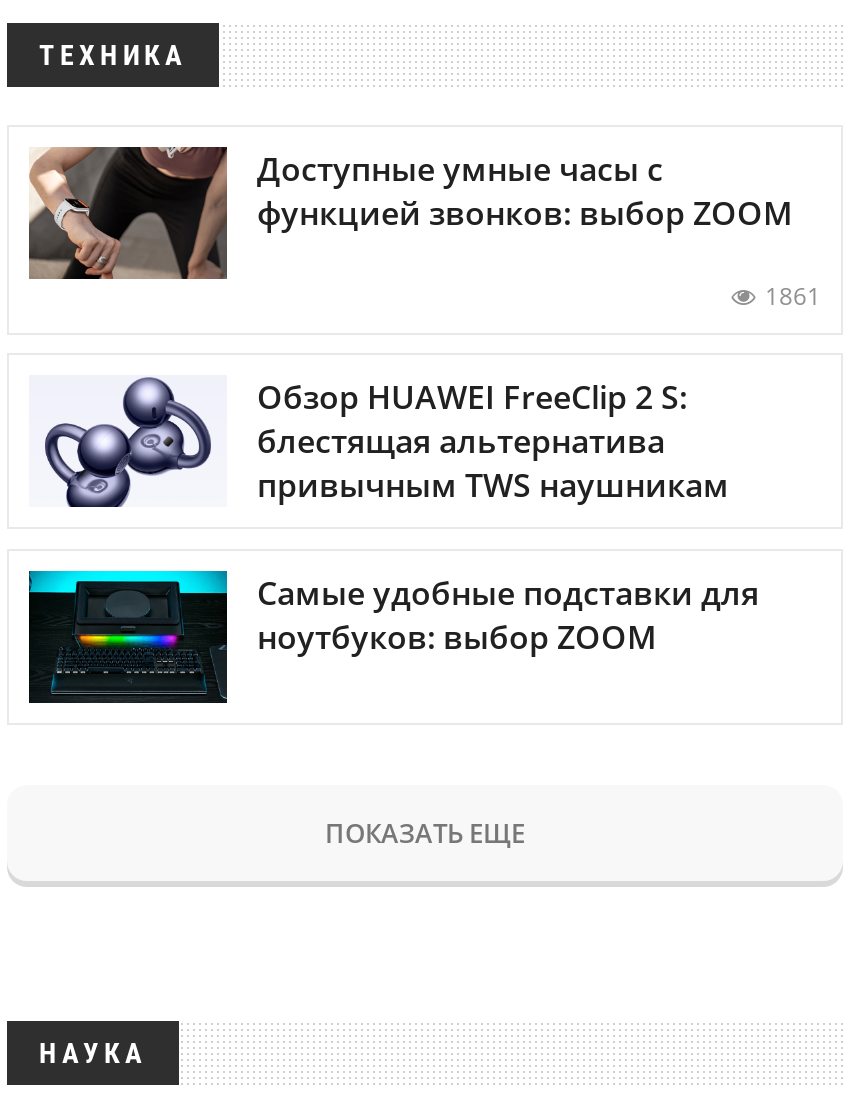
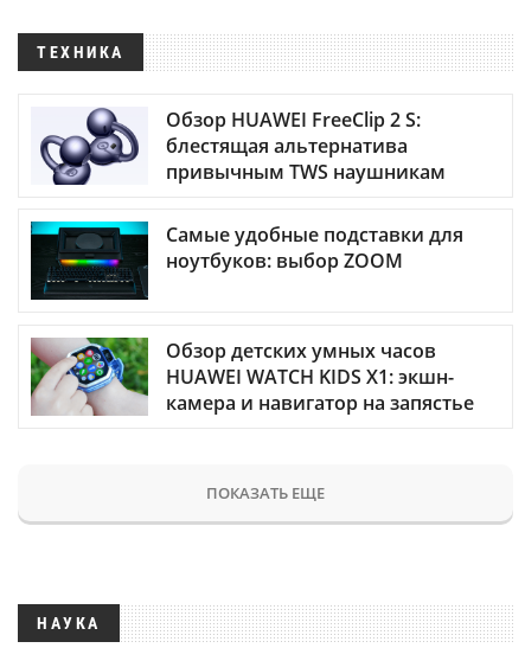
[27,145,821,313] [image] | Доступные умные часы с | функцией звонков: выбор ZOOM | 1861 -> none
moved [41,376,759,658] -> [38,107,463,274]: [image] | Обзор HUAWEI FreeClip 2 S: | блестящая альтернатива | привычным TWS наушникам | Самые удобные подставки для | ноутбуков: выбор ZOOM
none -> [30,336,474,417] [image] | Обзор детских умных часов | HUAWEI WATCH KIDS X1: экшн- | камера и навигатор на запястье

